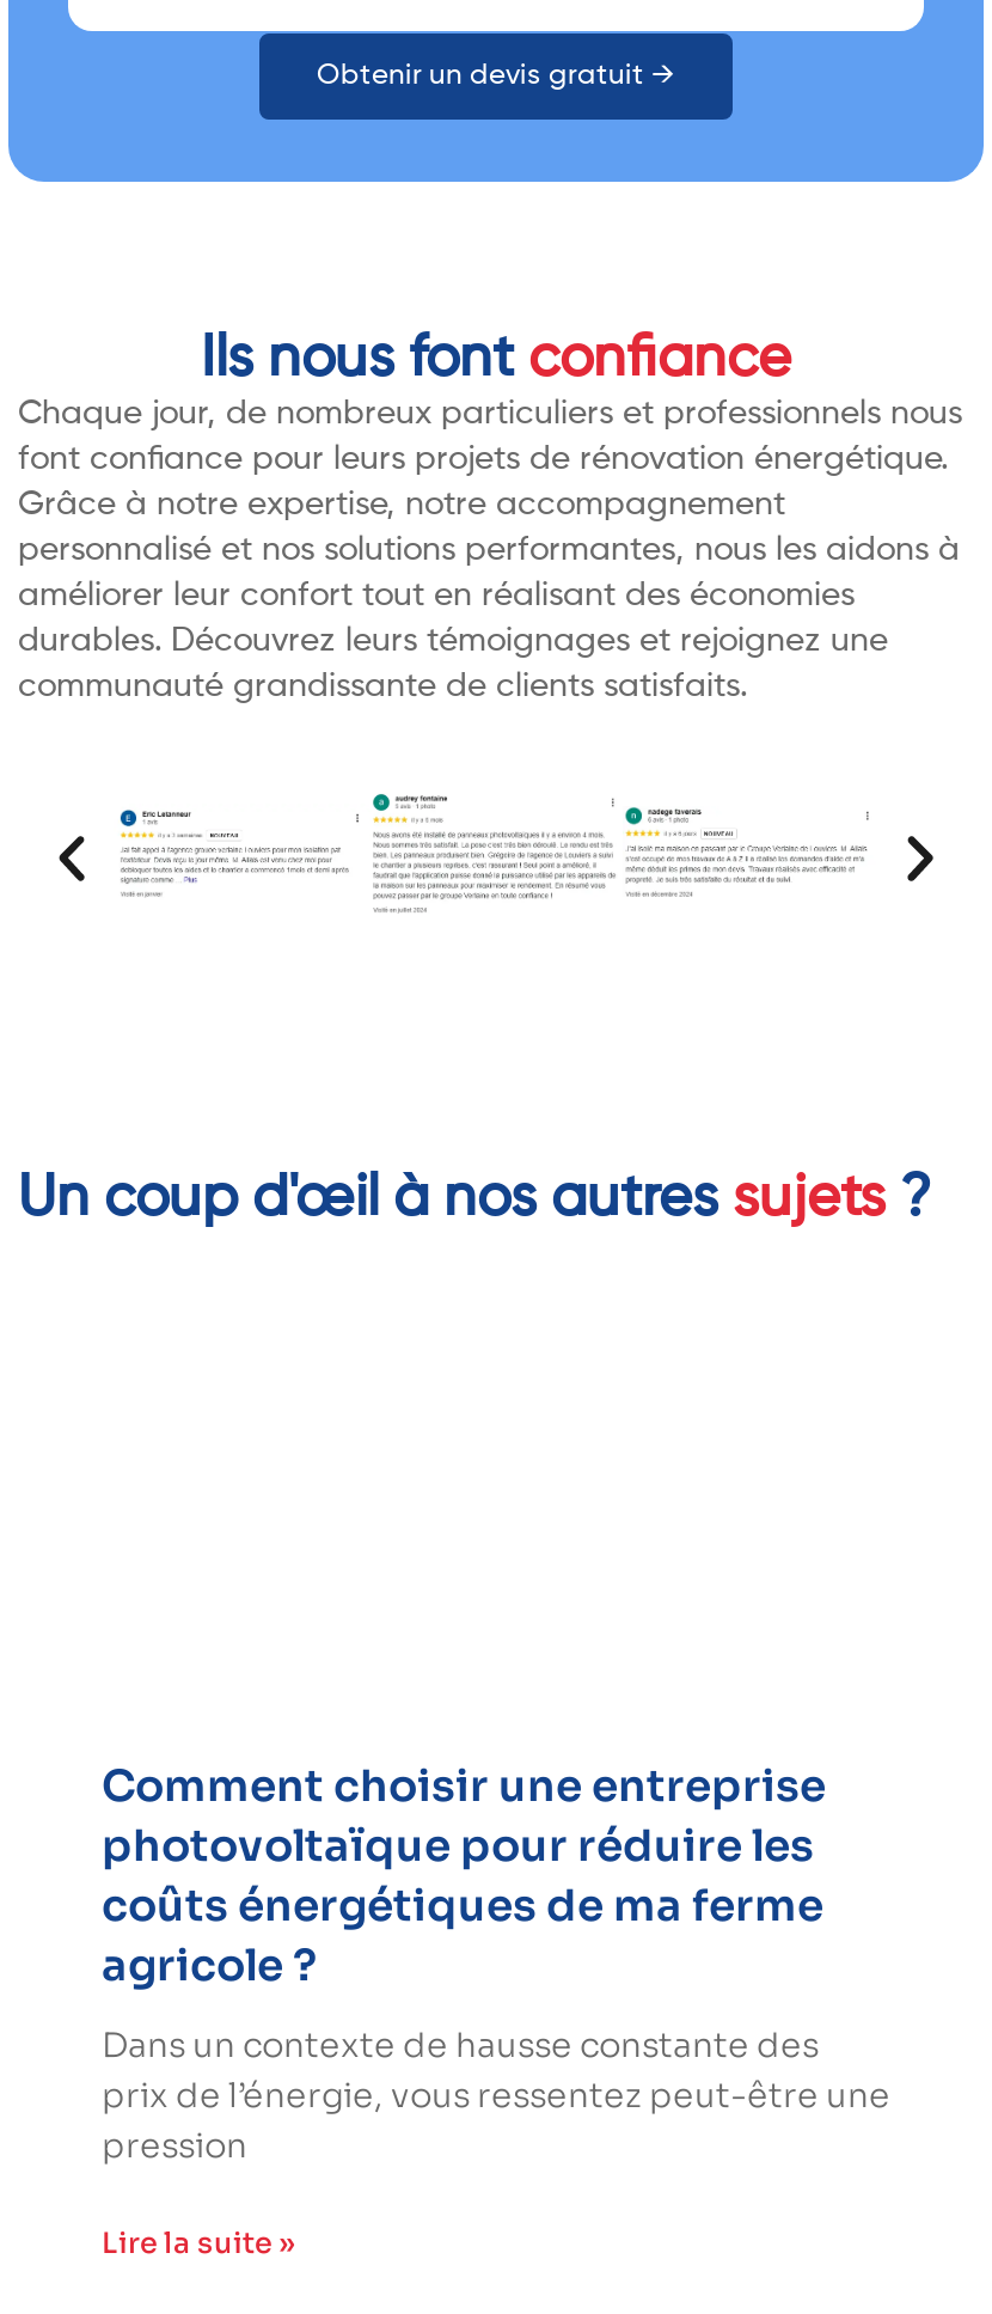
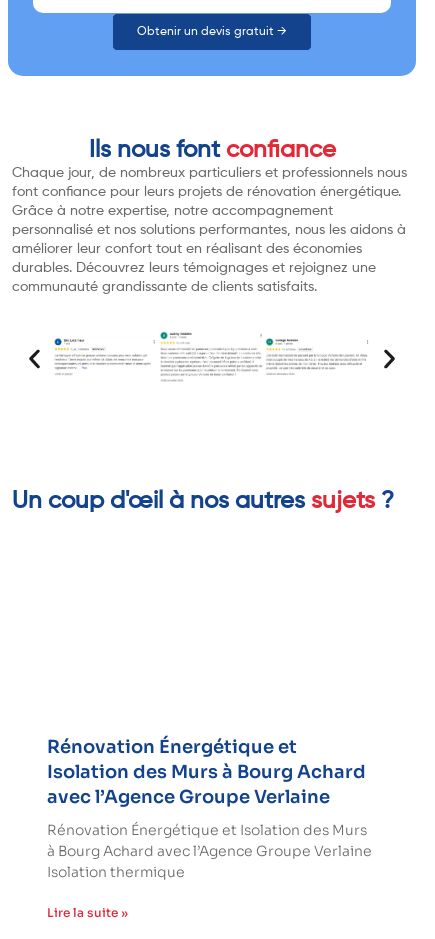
[102,1761,826,1993] Comment choisir une entreprise | photovoltaïque pour réduire les | coûts énergétiques de ma ferme | agricole ? -> [47,736,366,808] Rénovation Énergétique et | Isolation des Murs à Bourg Achard | avec l’Agence Groupe Verlaine
[102,2024,890,2167] Dans un contexte de hausse constante des | prix de l’énergie, vous ressentez peut-être une | pression -> [47,821,372,881] Rénovation Énergétique et Isolation des Murs | à Bourg Achard avec l’Agence Groupe Verlaine | Isolation thermique

